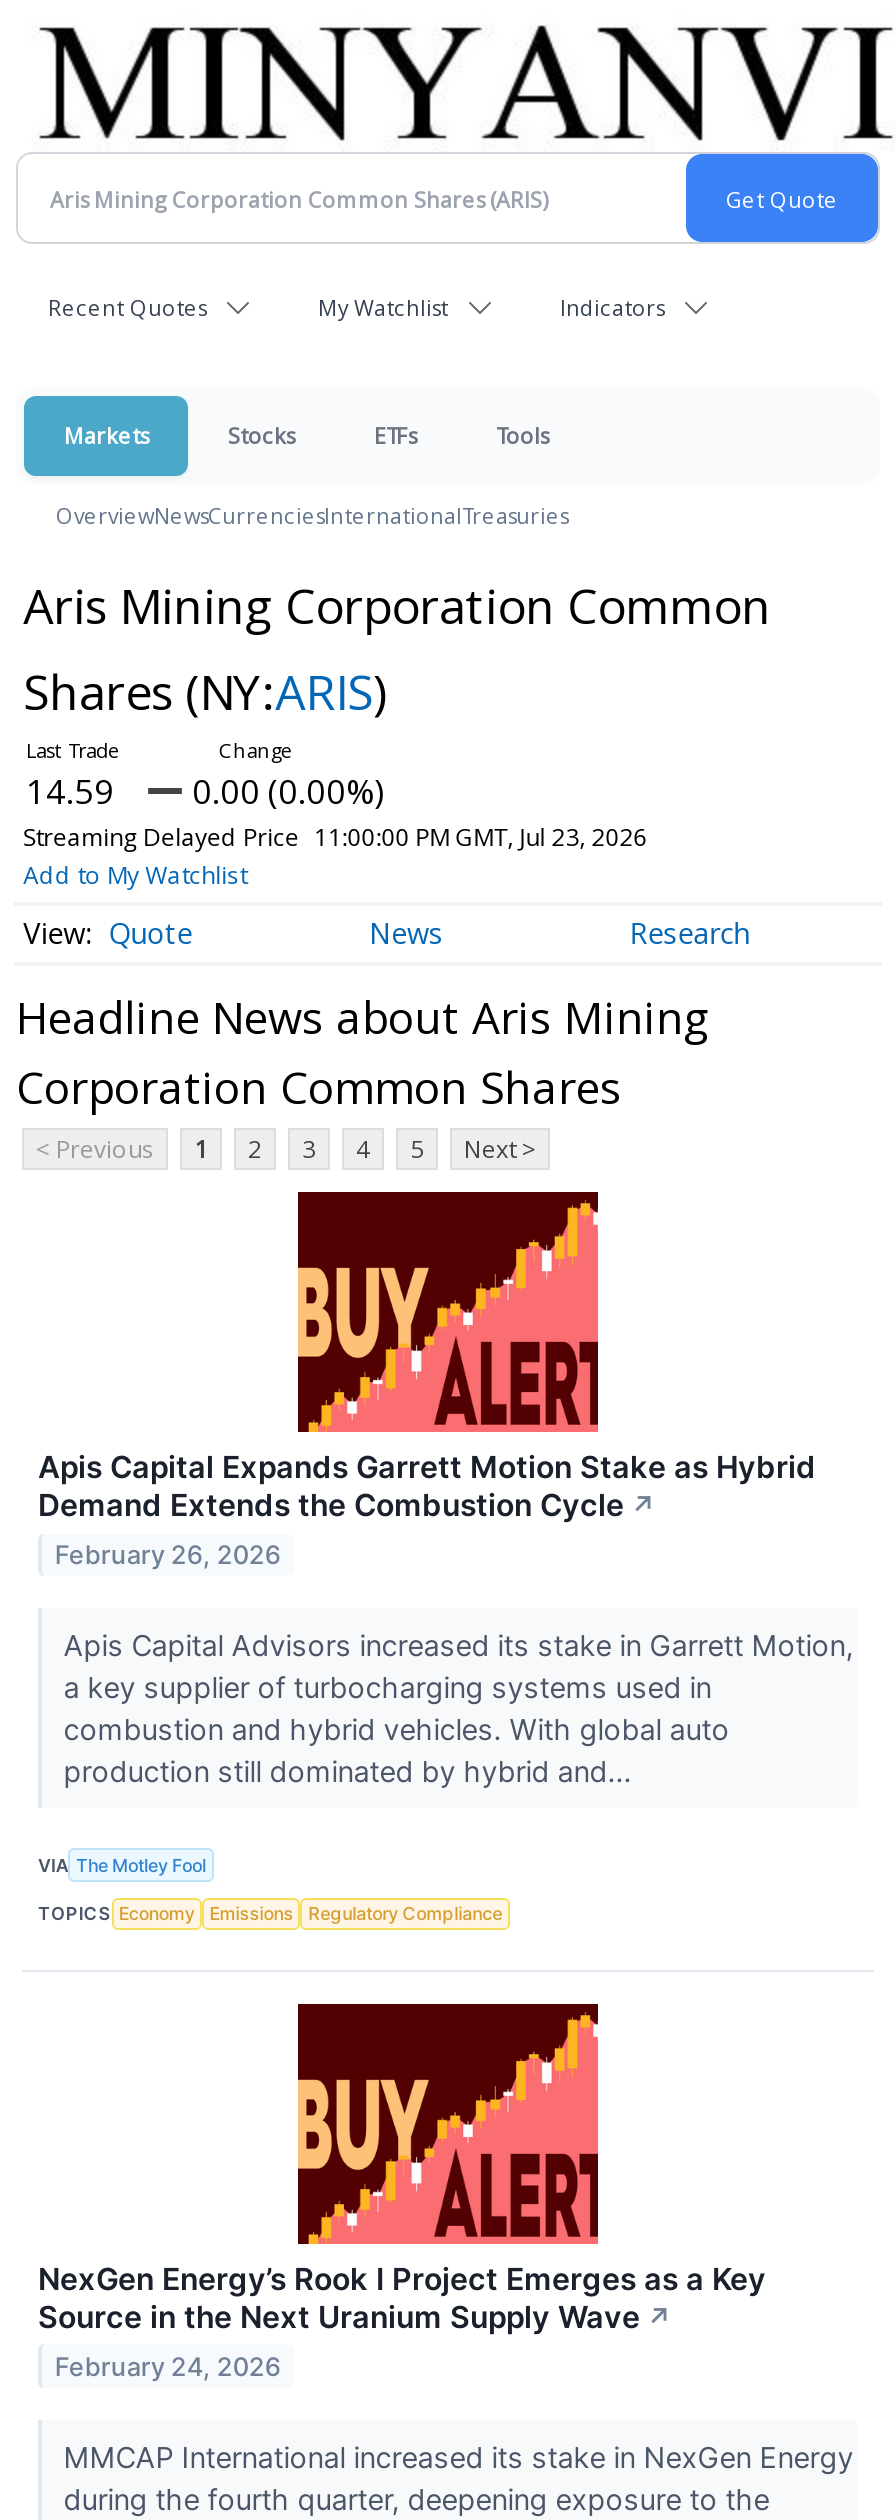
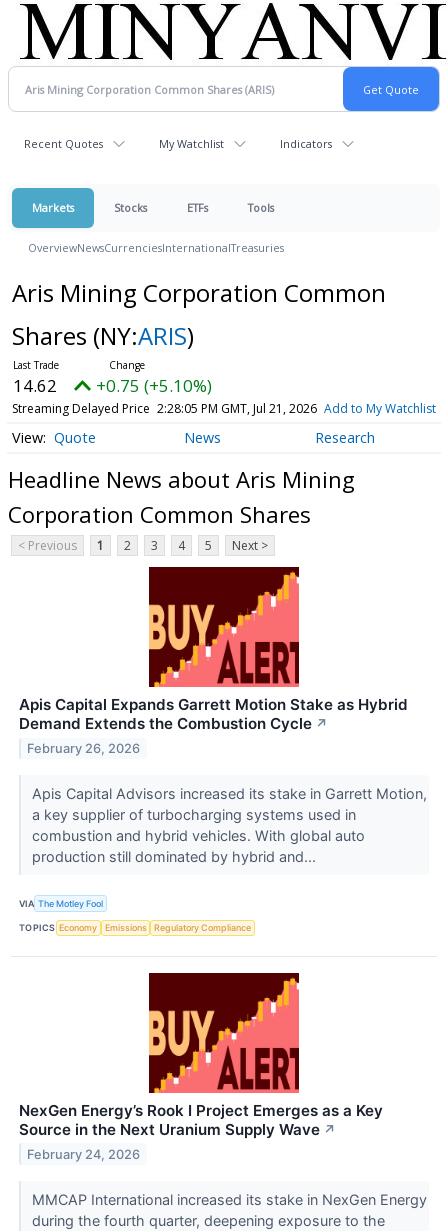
[23,768,648,892] 14.59 | 0.00 (0.00%) | Streaming Delayed Price 11:00:00 PM GMT, Jul 23, 2026 | Add to My Watchlist -> [12,374,436,417] 14.62 | +0.75 (+5.10%) | Streaming Delayed Price 2:28:05 PM GMT, Jul 21, 2026 Add to My Watchlist

